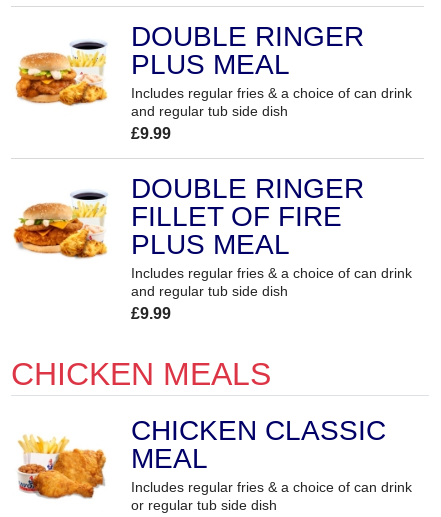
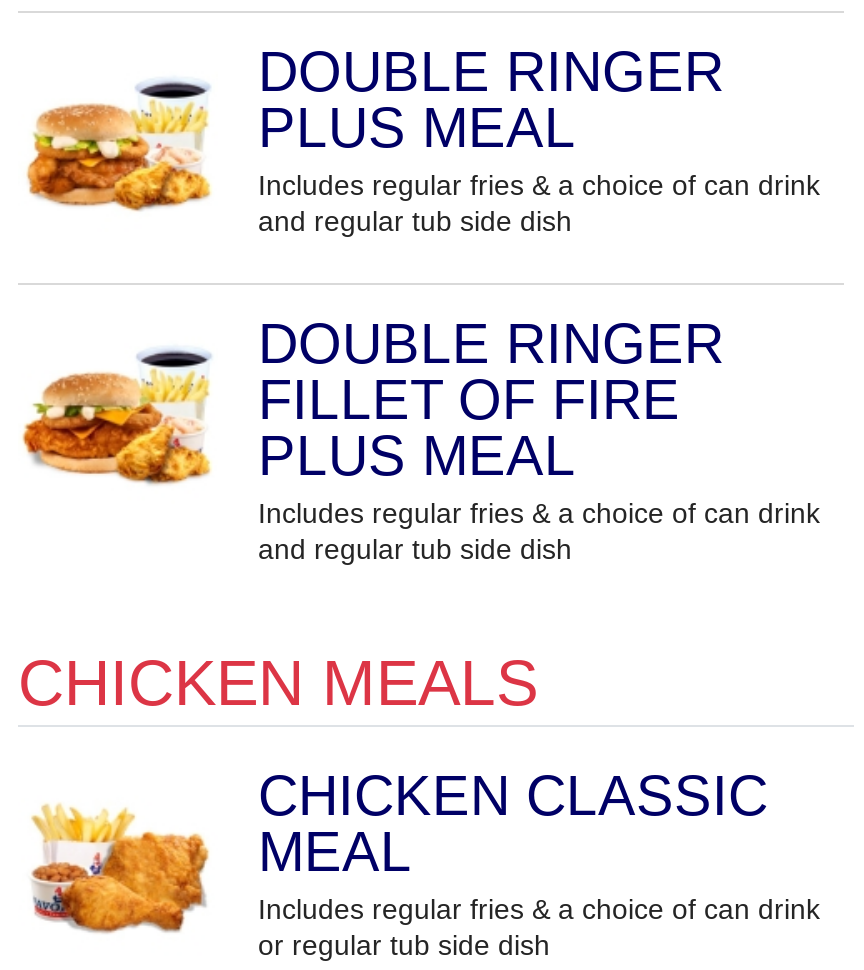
[131,125,171,142] £9.99 -> none
[131,305,171,322] £9.99 -> none

